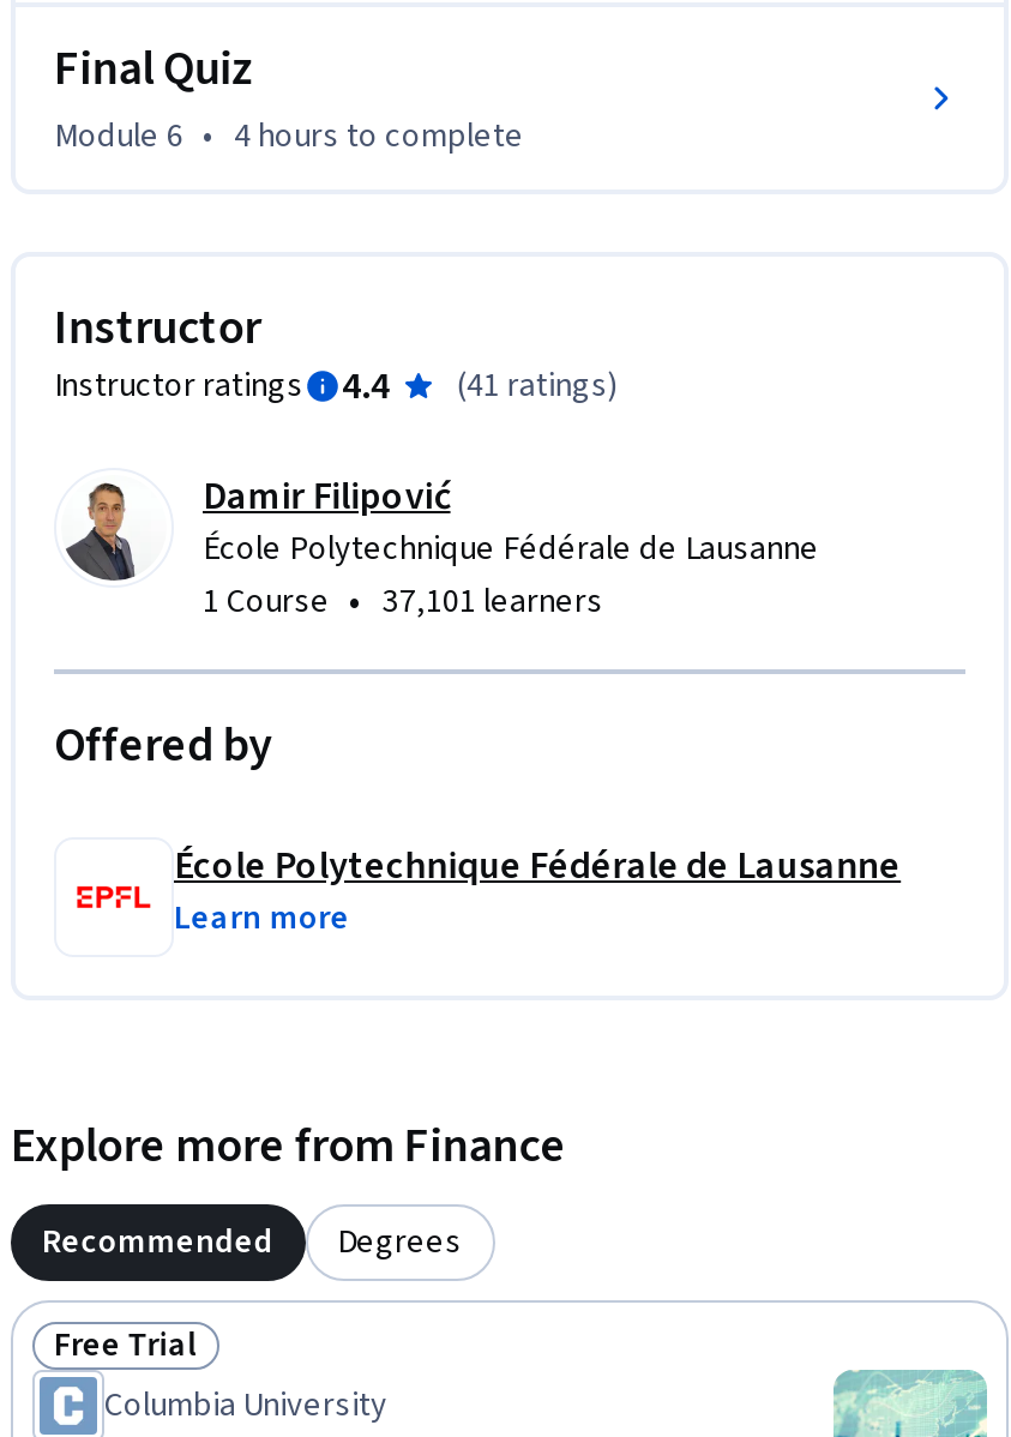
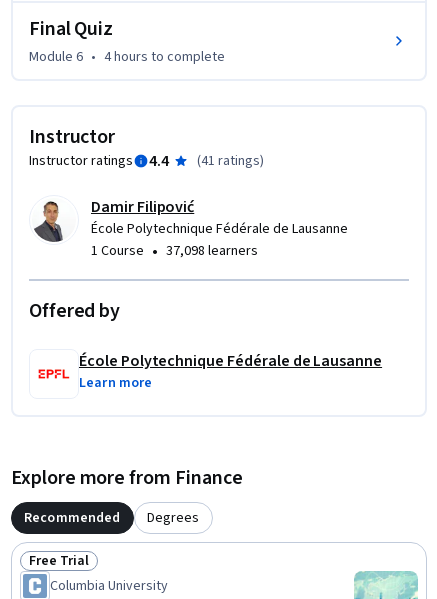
[203,575,603,628] 1 Course • 37,101 learners -> [91,240,258,262] 1 Course • 37,098 learners

